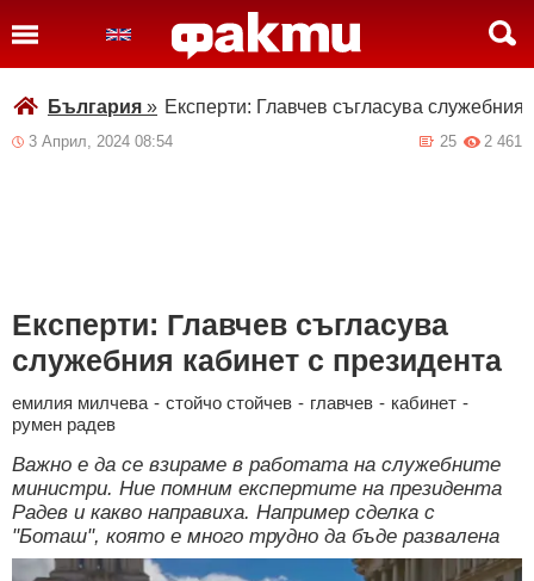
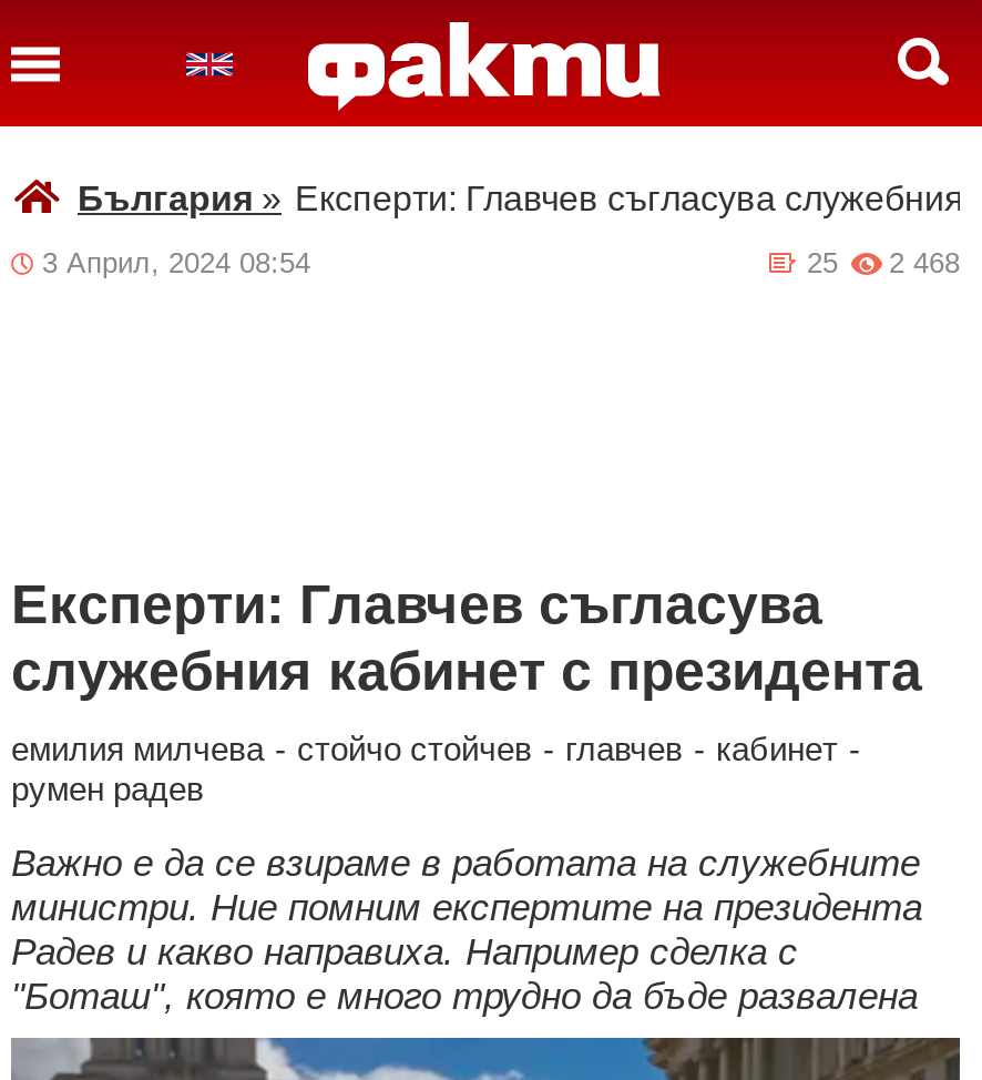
[440,132,522,150] 25 2 461 -> [807,246,960,279] 25 2 468

